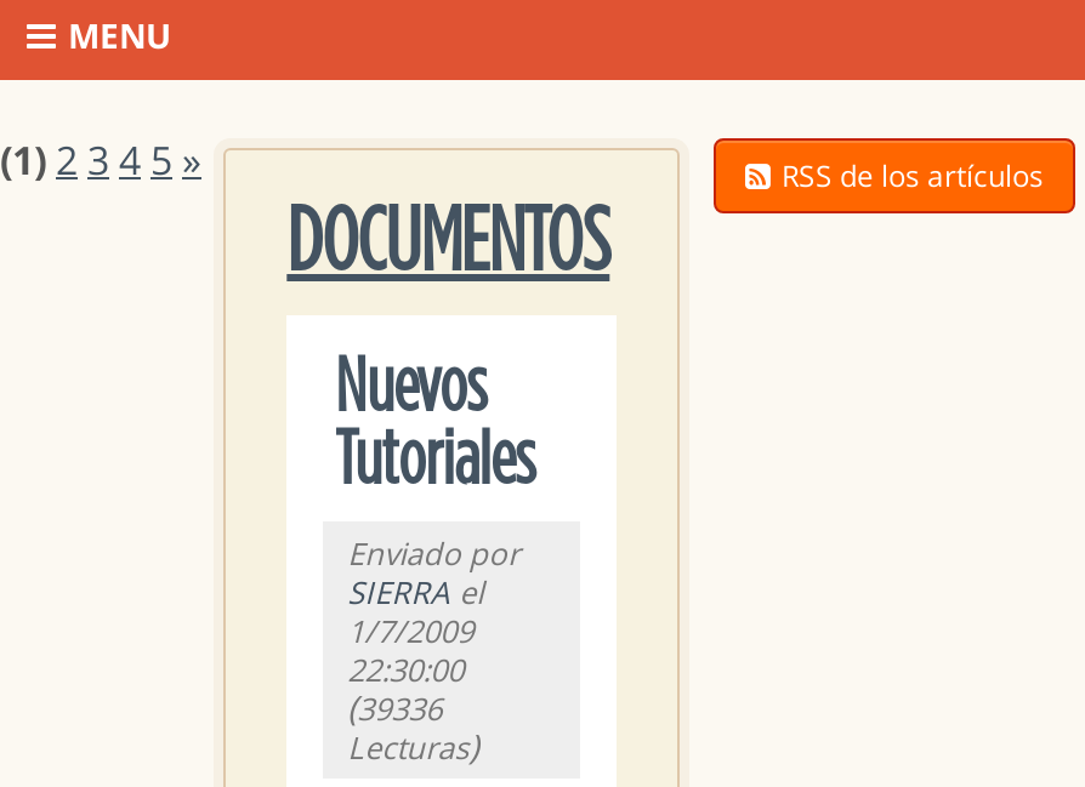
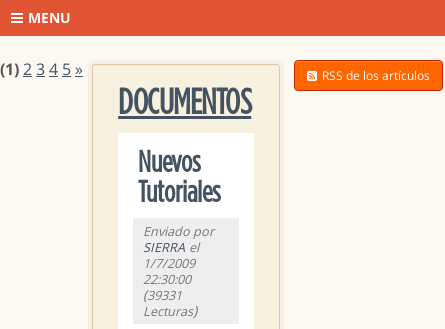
[348,684,442,730] (39336 -> [143,285,182,304] (39331

